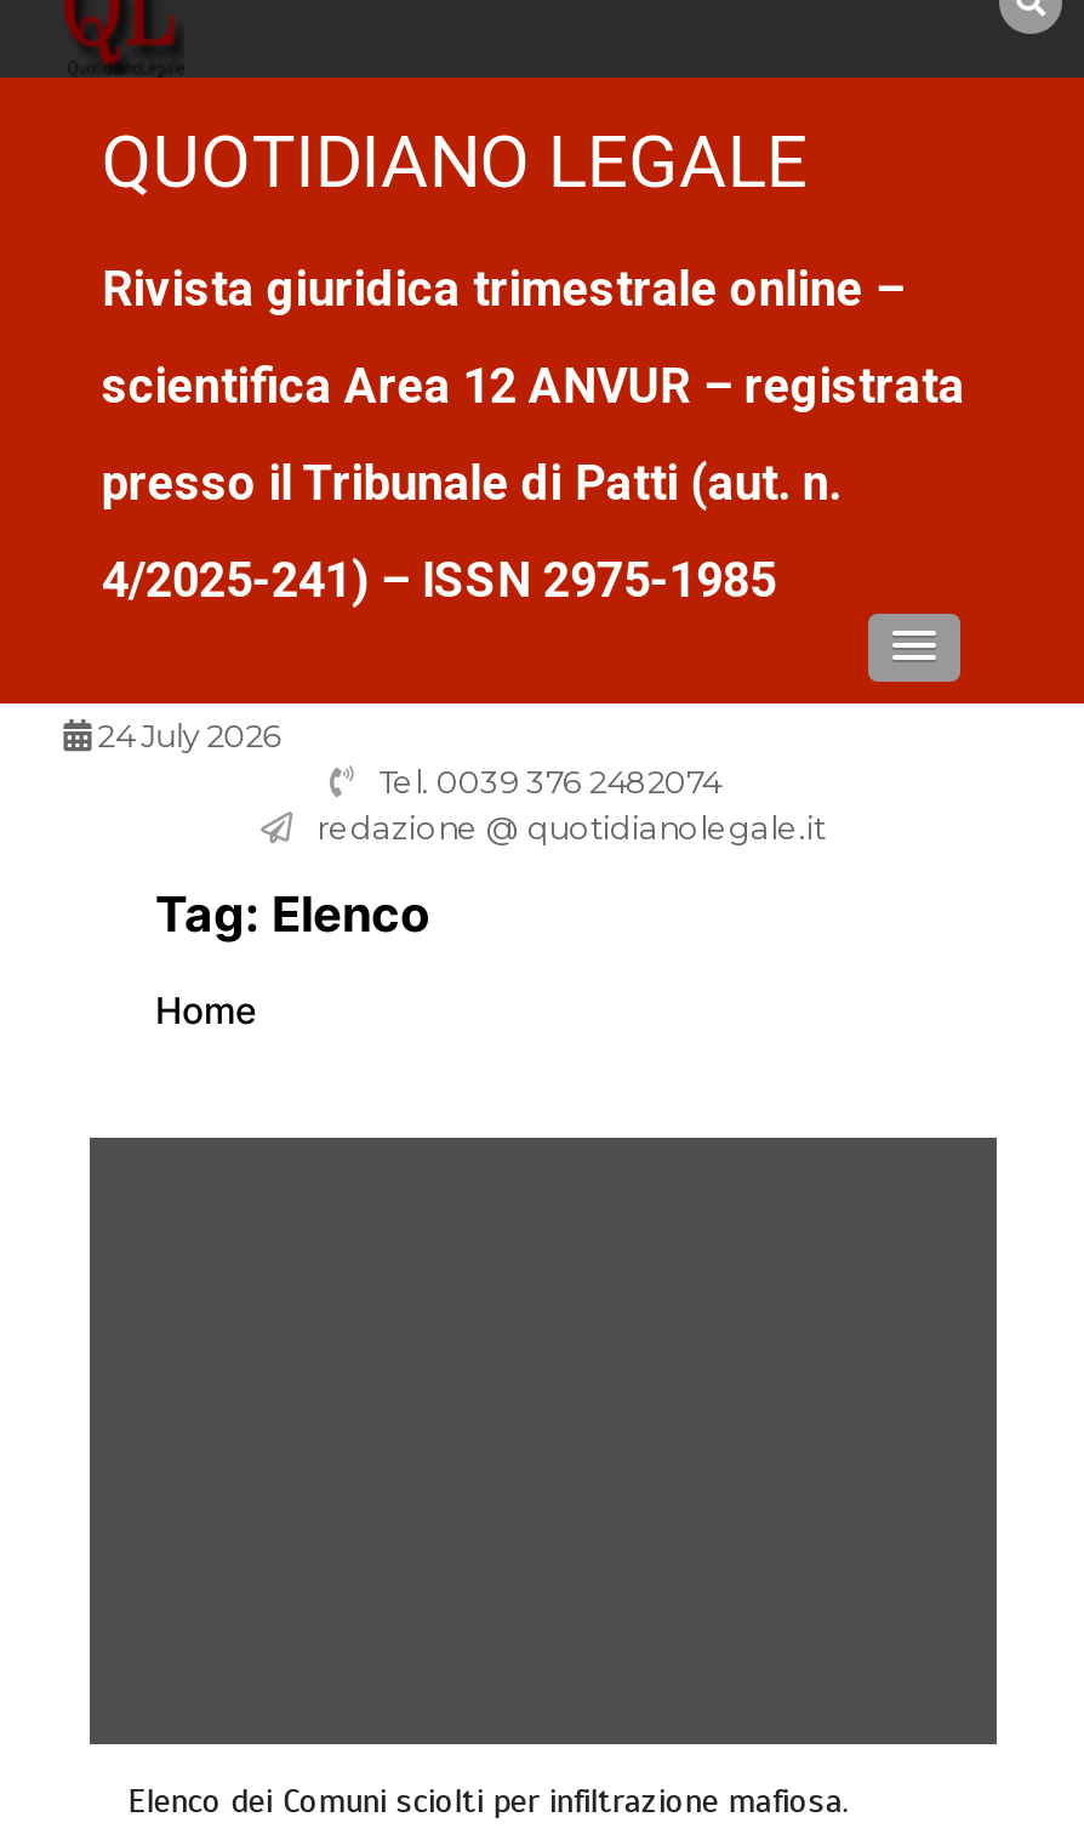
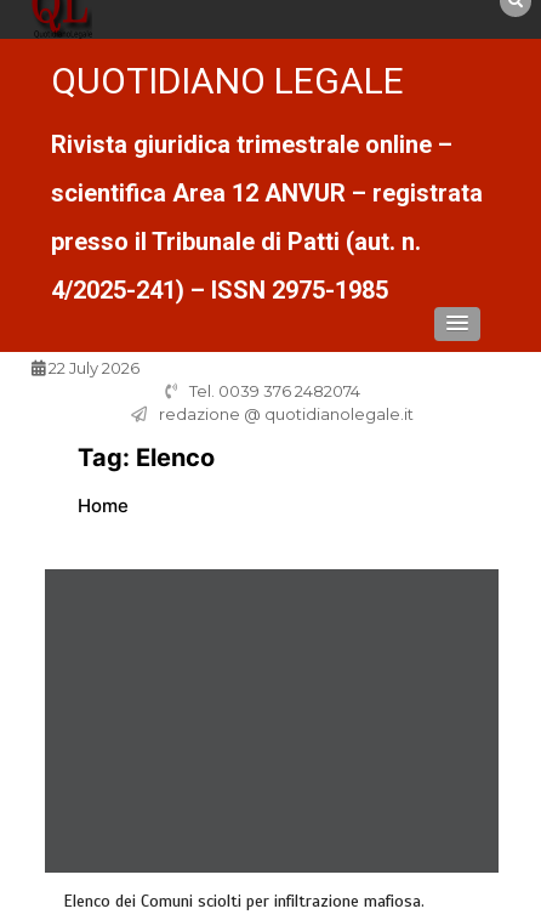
[90,717,282,755] 24 July 2026 -> [45,359,140,378] 22 July 2026

